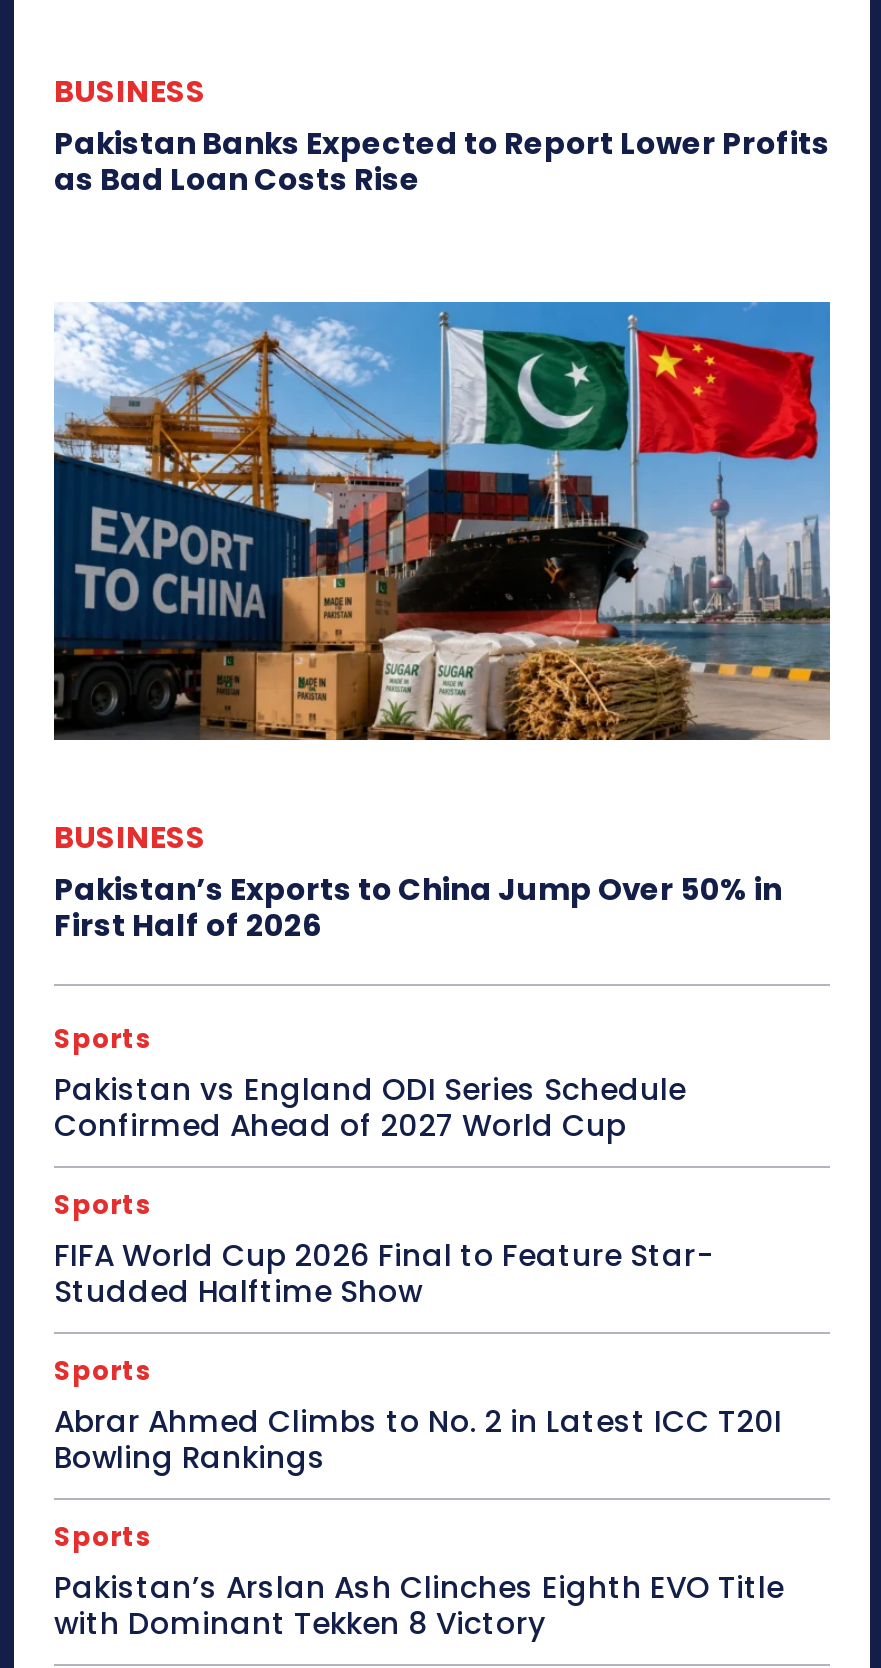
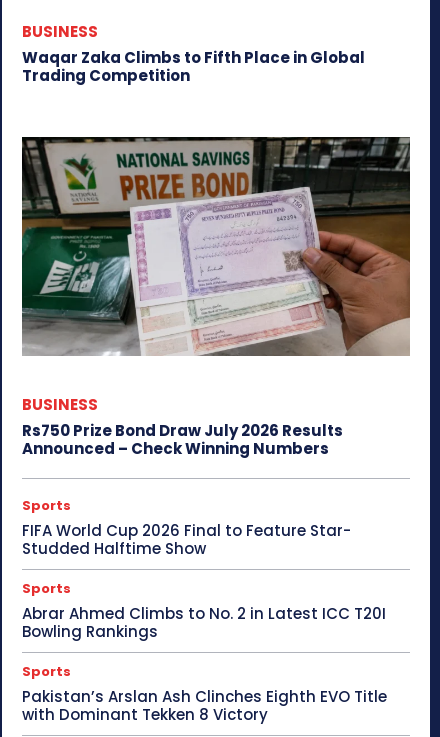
[54,122,830,200] Pakistan Banks Expected to Report Lower Profits | as Bad Loan Costs Rise -> [22,47,365,86] Waqar Zaka Climbs to Fifth Place in Global | Trading Competition
[52,300,832,742] [image] -> [21,136,411,357] [image]
[54,868,782,1146] Pakistan’s Exports to China Jump Over 50% in | First Half of 2026 | Sports | Pakistan vs England ODI Series Schedule | Confirmed Ahead of 2027 World Cup -> [22,420,343,459] Rs750 Prize Bond Draw July 2026 Results | Announced – Check Winning Numbers

